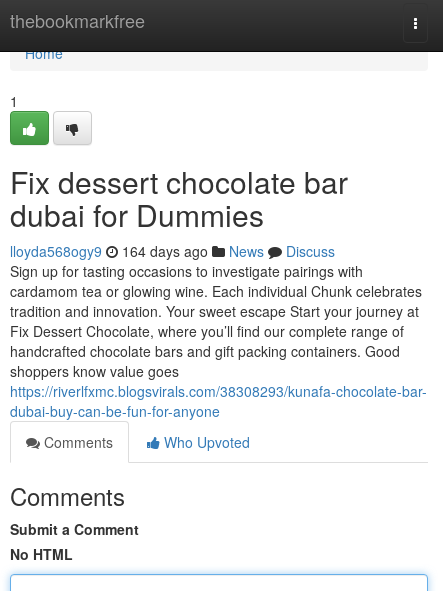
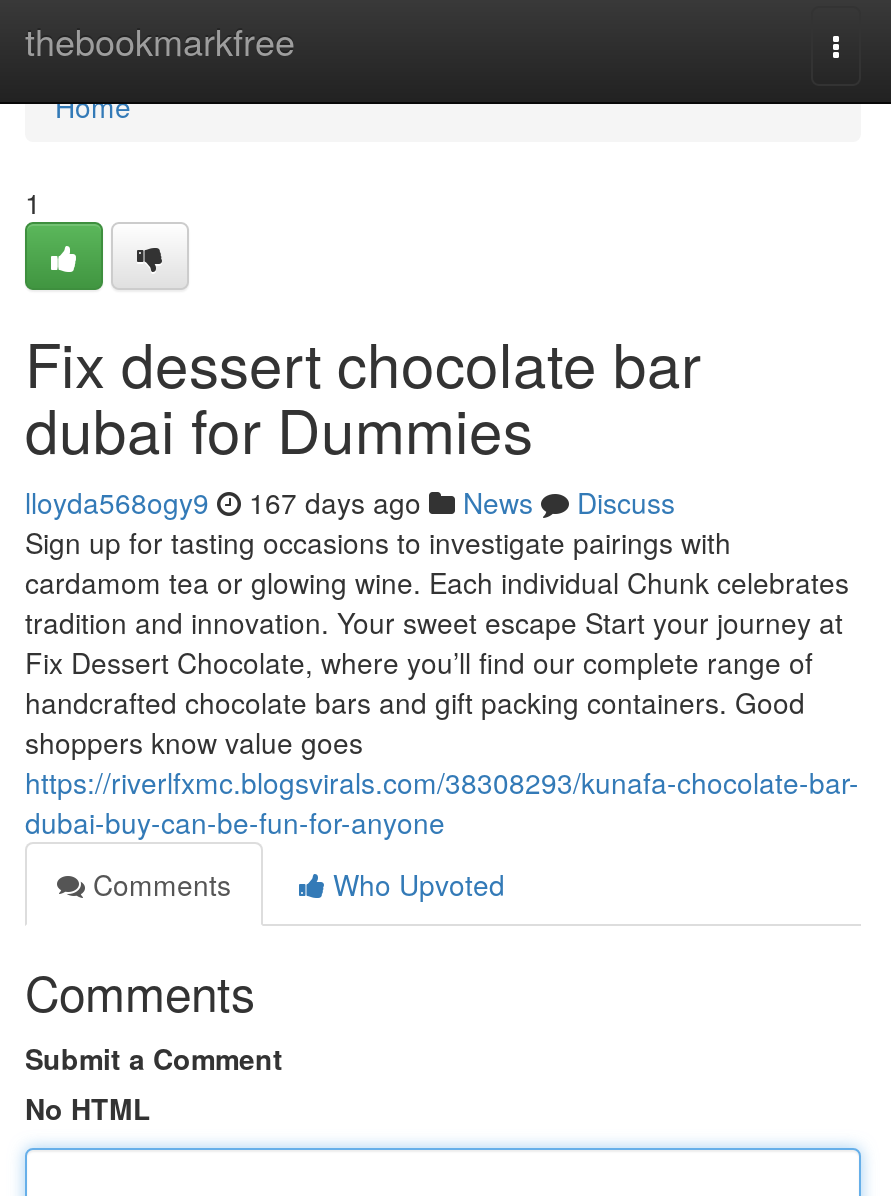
[10,241,335,261] lloyda568ogy9 164 days ago News Discuss -> [25,482,675,522] lloyda568ogy9 167 days ago News Discuss

